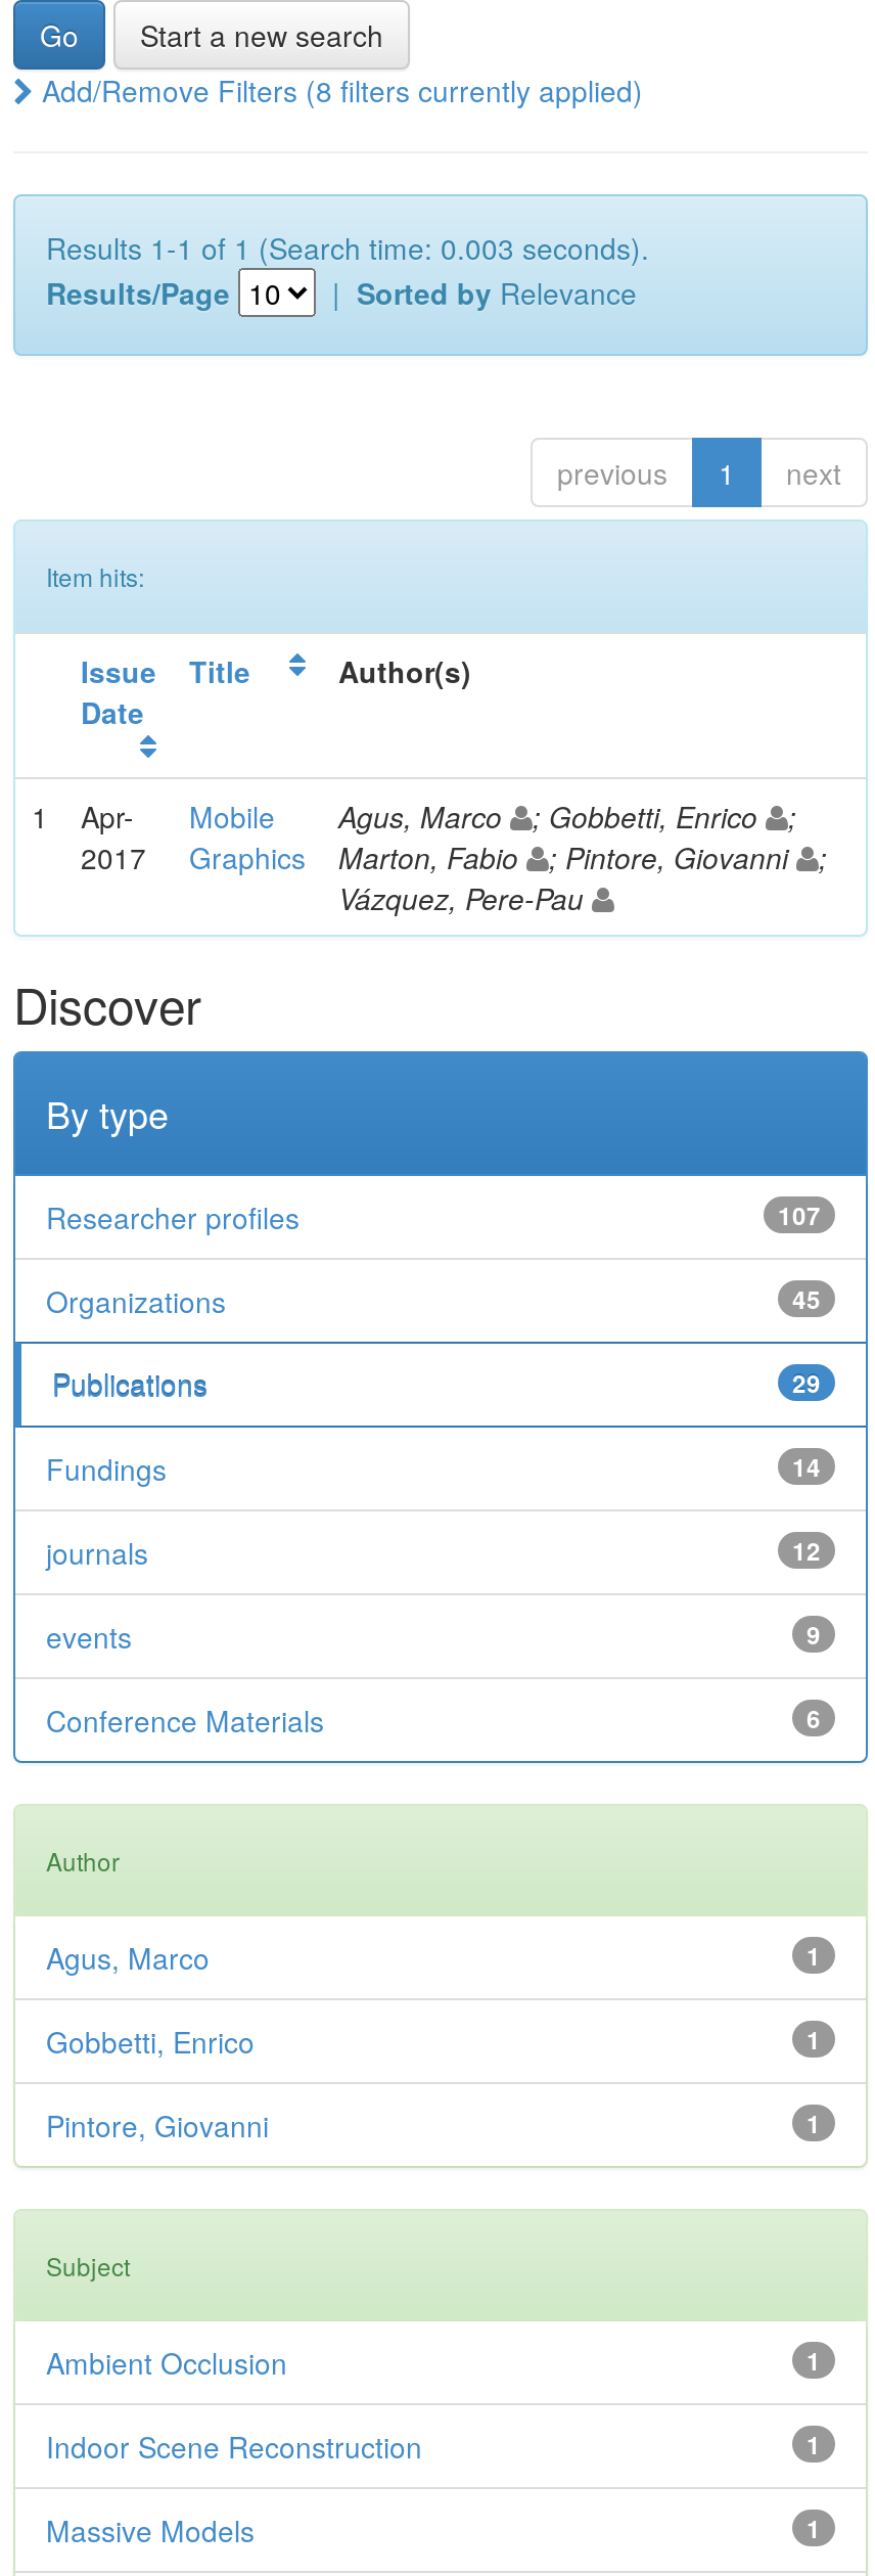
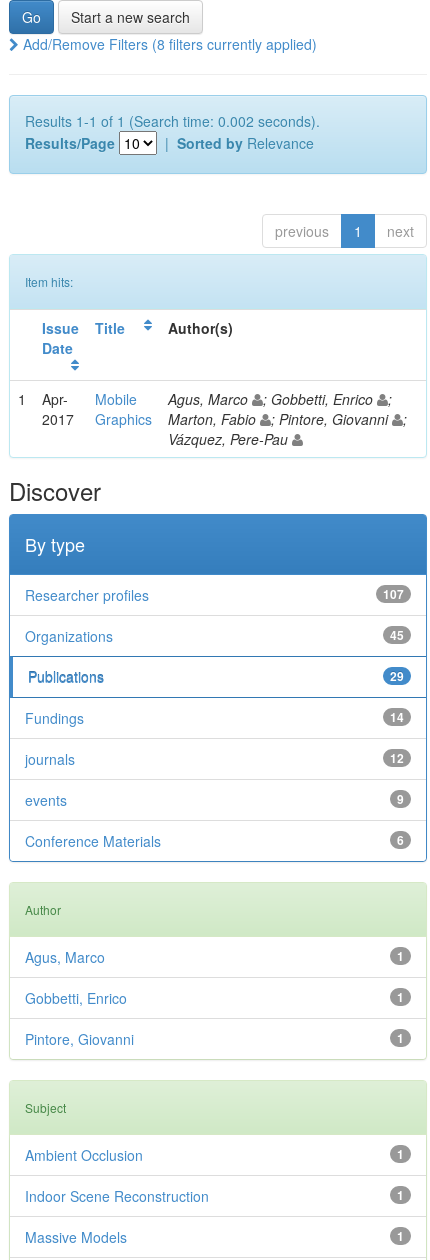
[46,227,649,268] Results 1-1 of 1 (Search time: 0.003 seconds). -> [25,111,320,131] Results 1-1 of 1 (Search time: 0.002 seconds).

